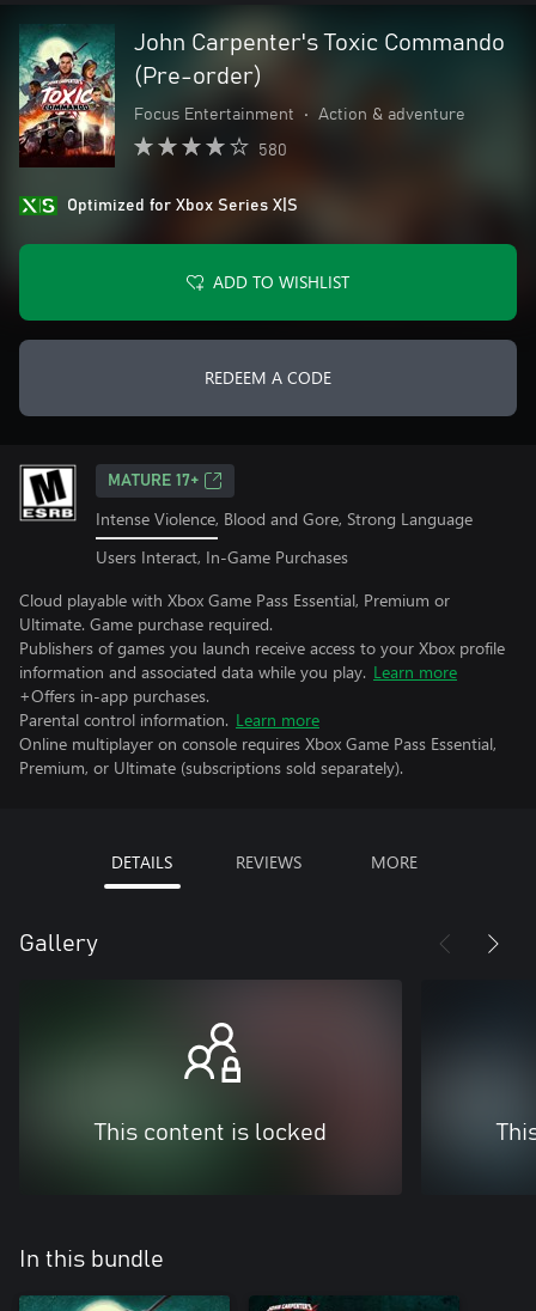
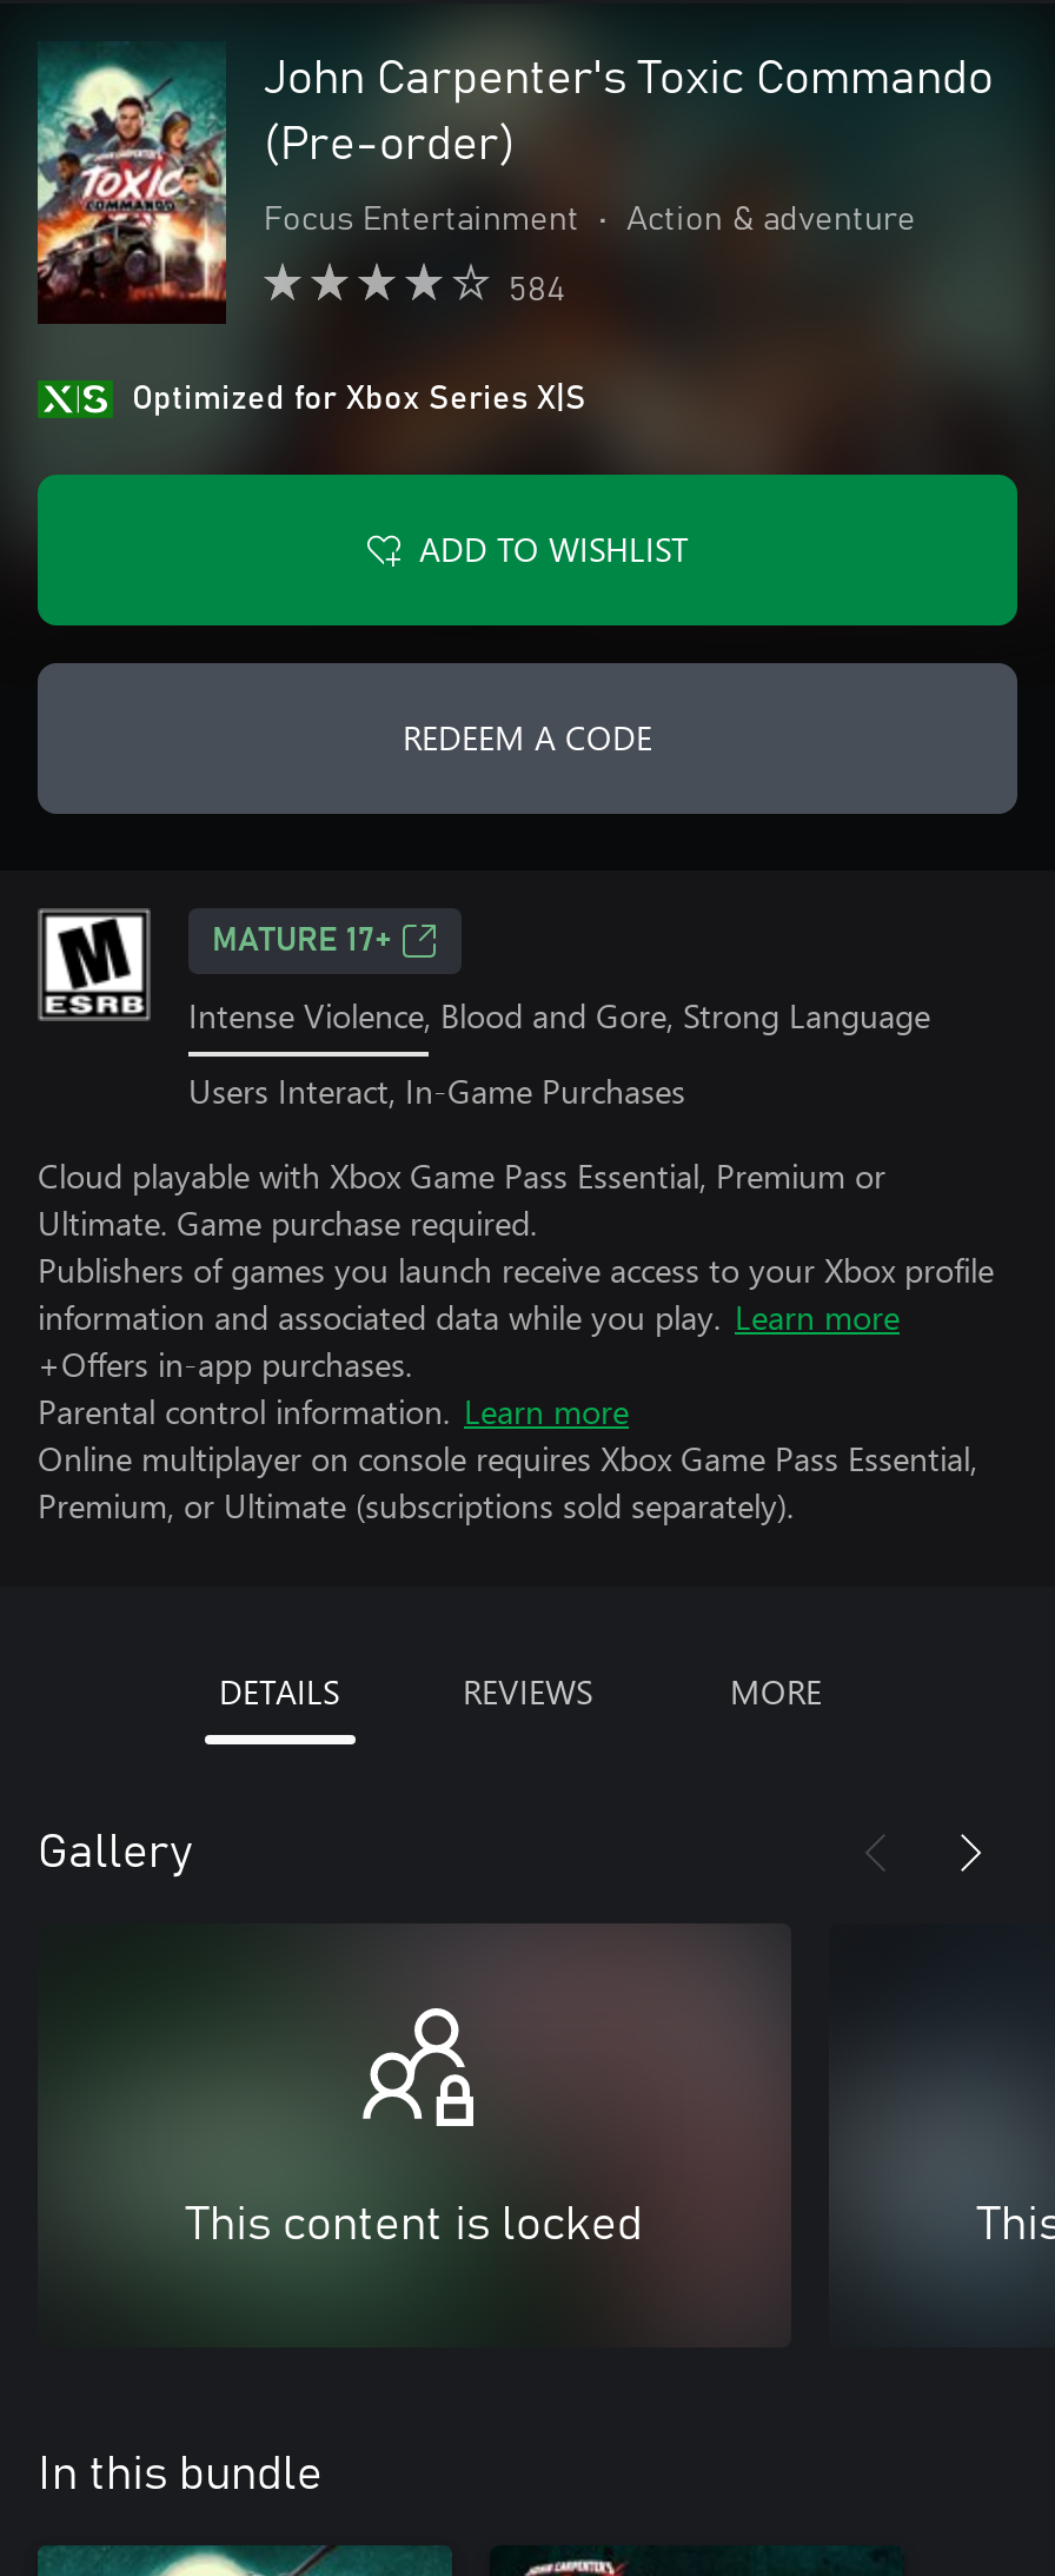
[258,142,287,159] 580 -> [509,274,565,307] 584

